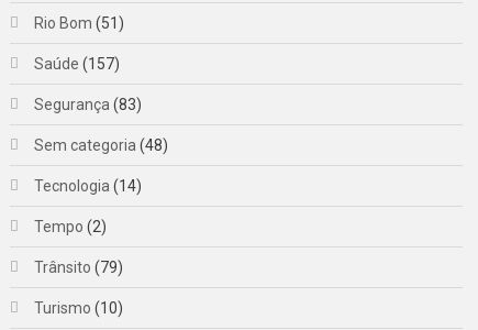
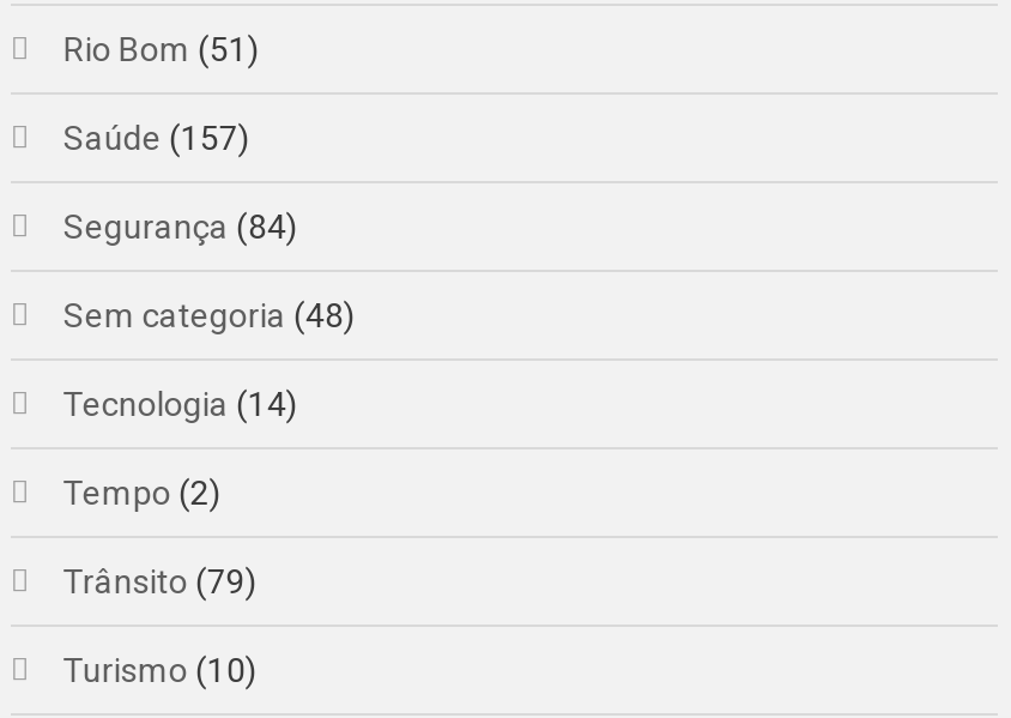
[34,95,142,113] Segurança (83) -> [63,207,298,245] Segurança (84)

